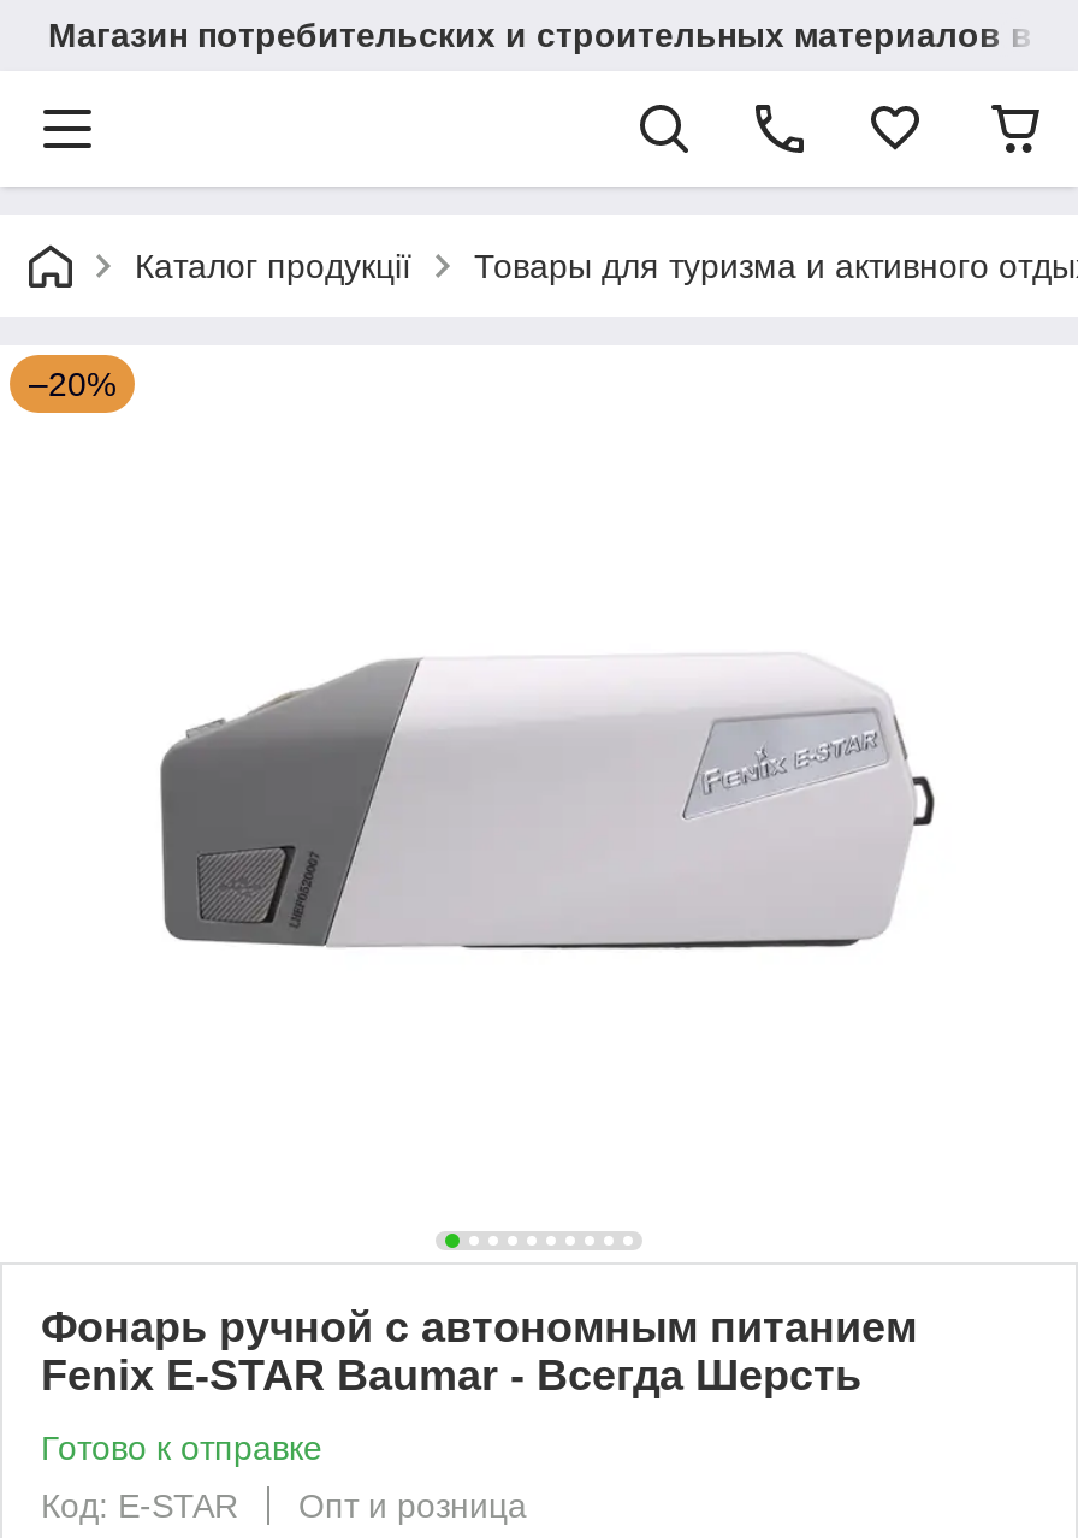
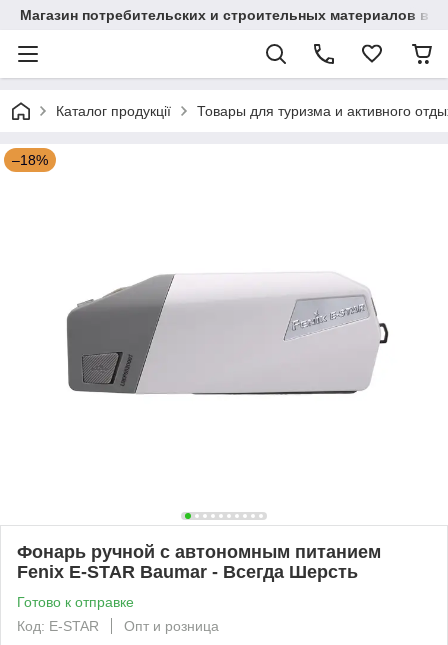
[29,365,115,403] –20% -> [12,152,48,168] –18%

